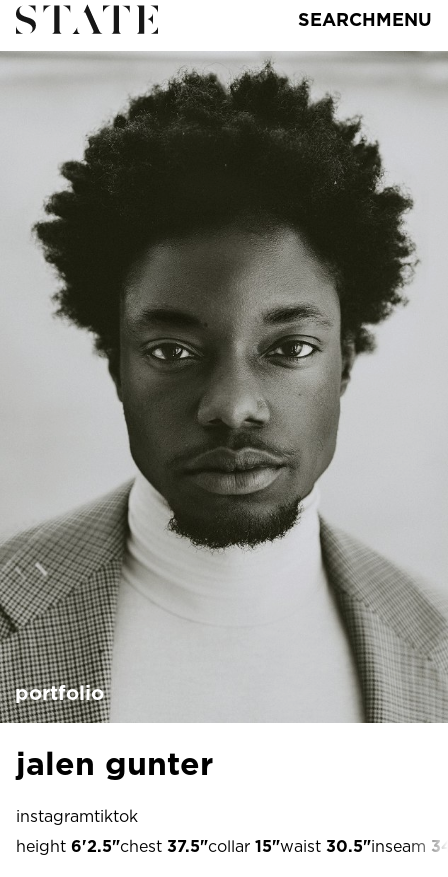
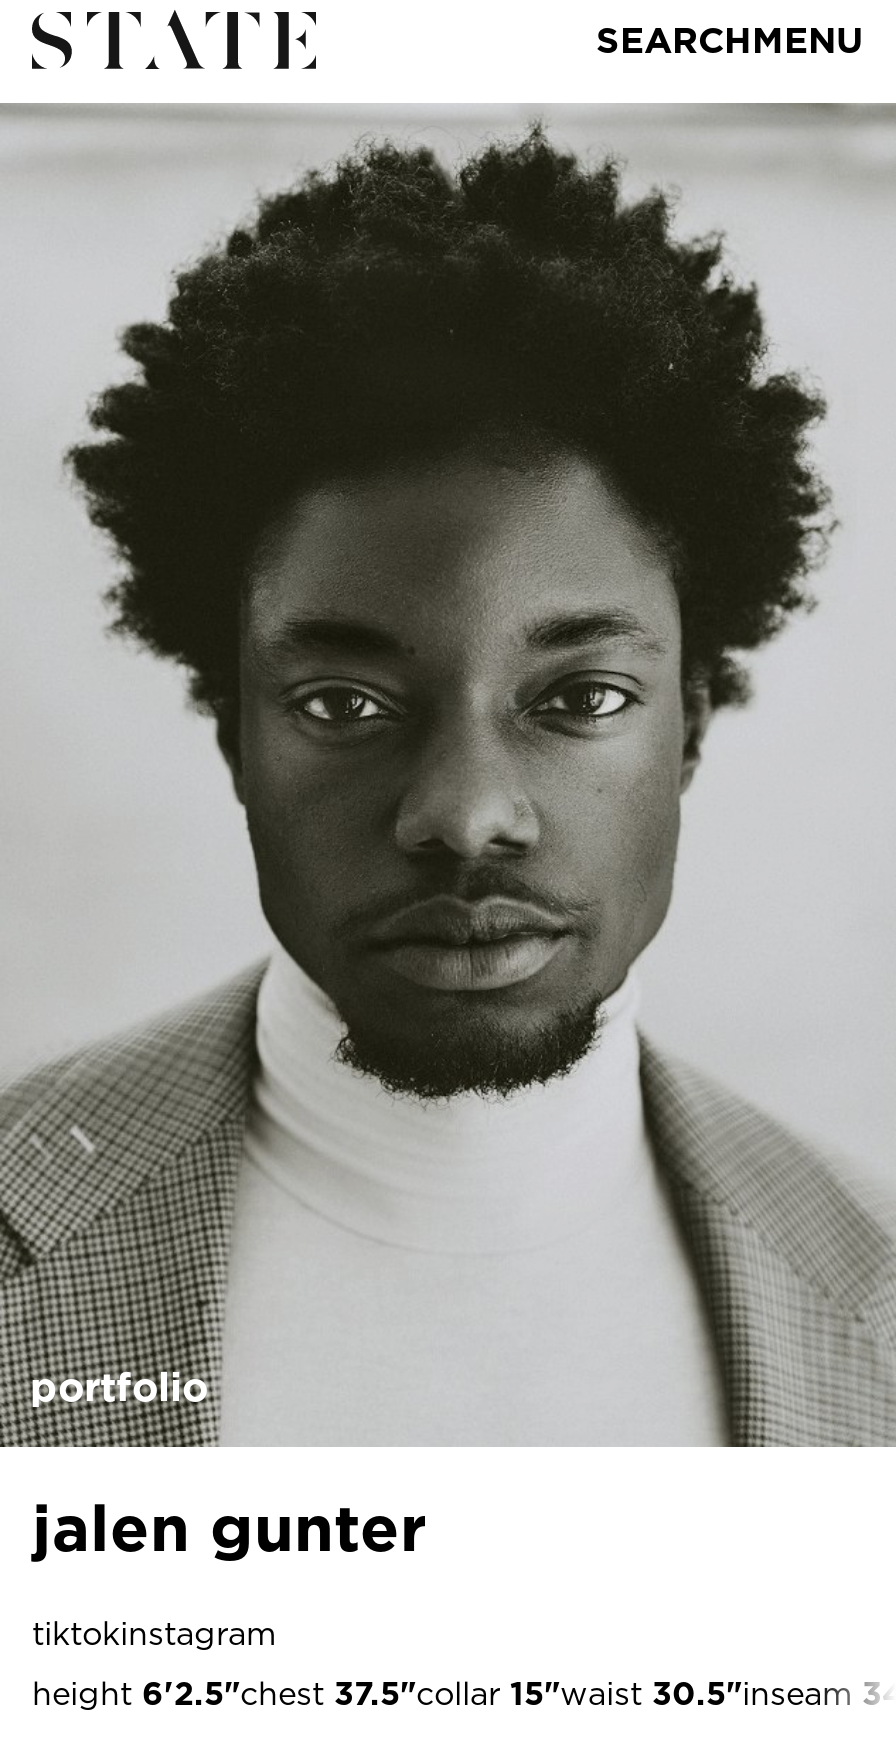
[16,807,138,826] instagramtiktok -> [32,1616,276,1654] tiktokinstagram

